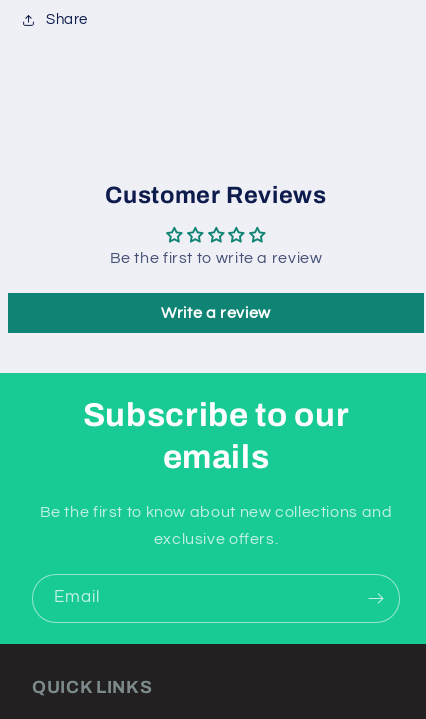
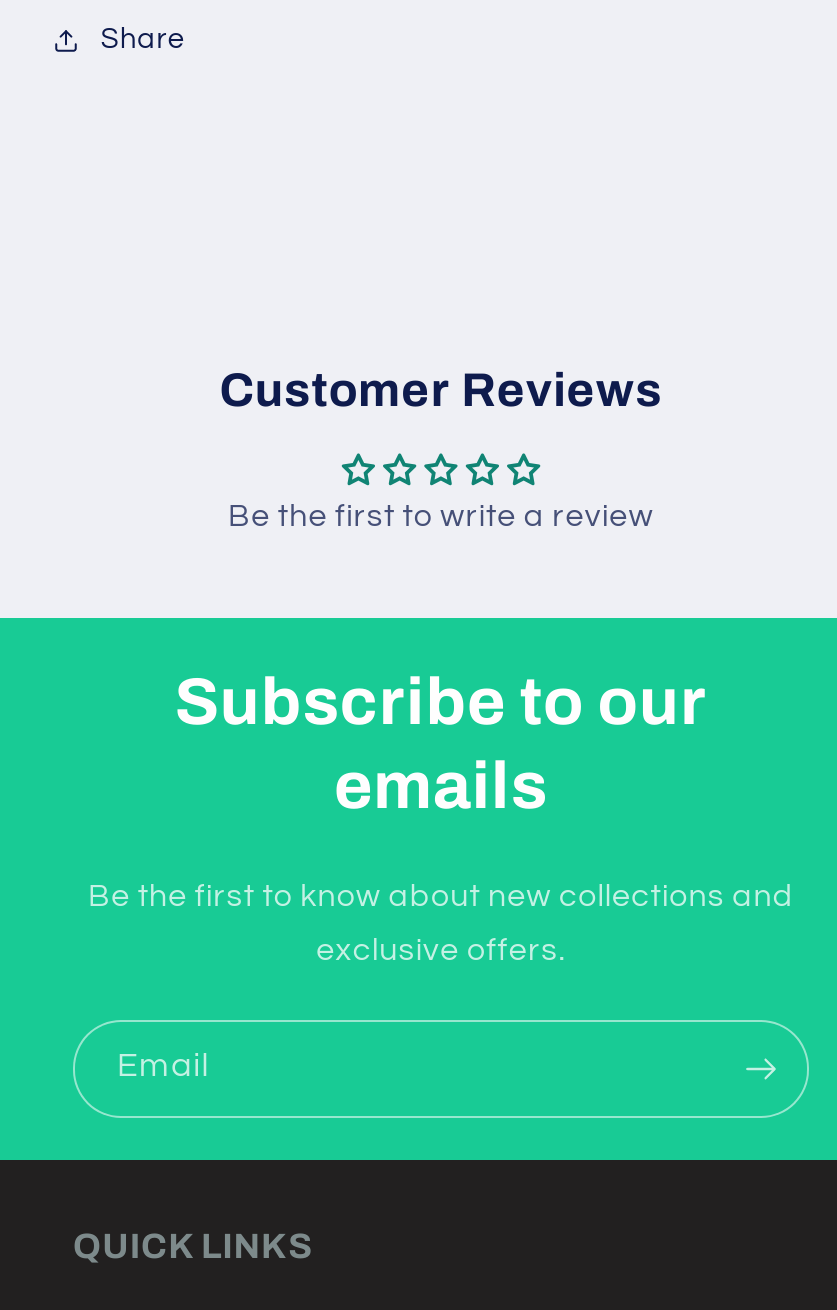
[161,305,271,321] Write a review -> none

